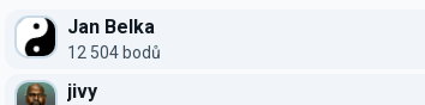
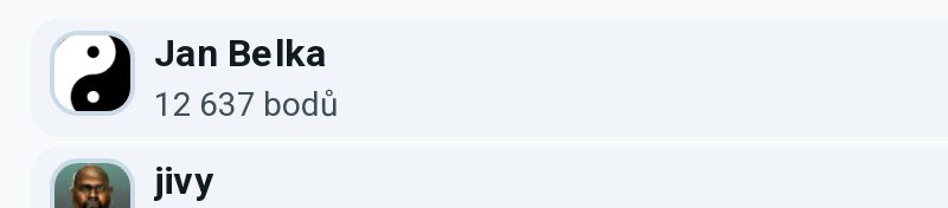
[67,43,161,62] 12 504 bodů -> [154,85,339,122] 12 637 bodů

